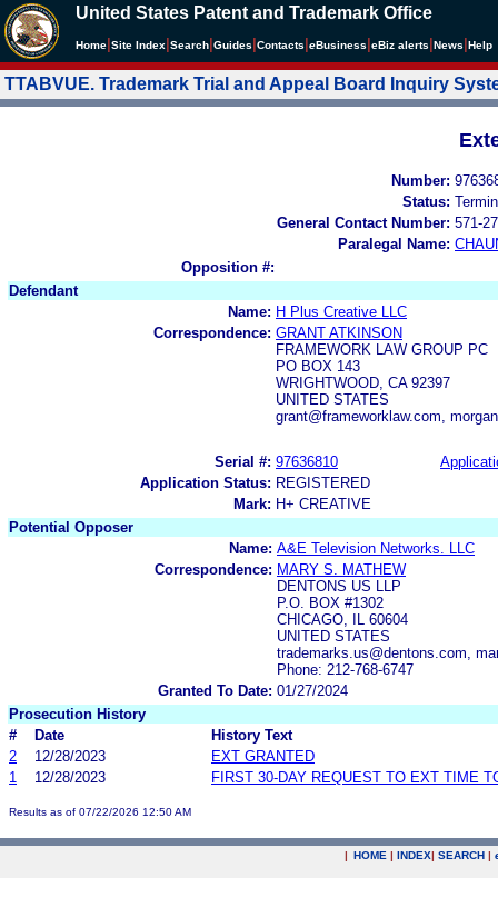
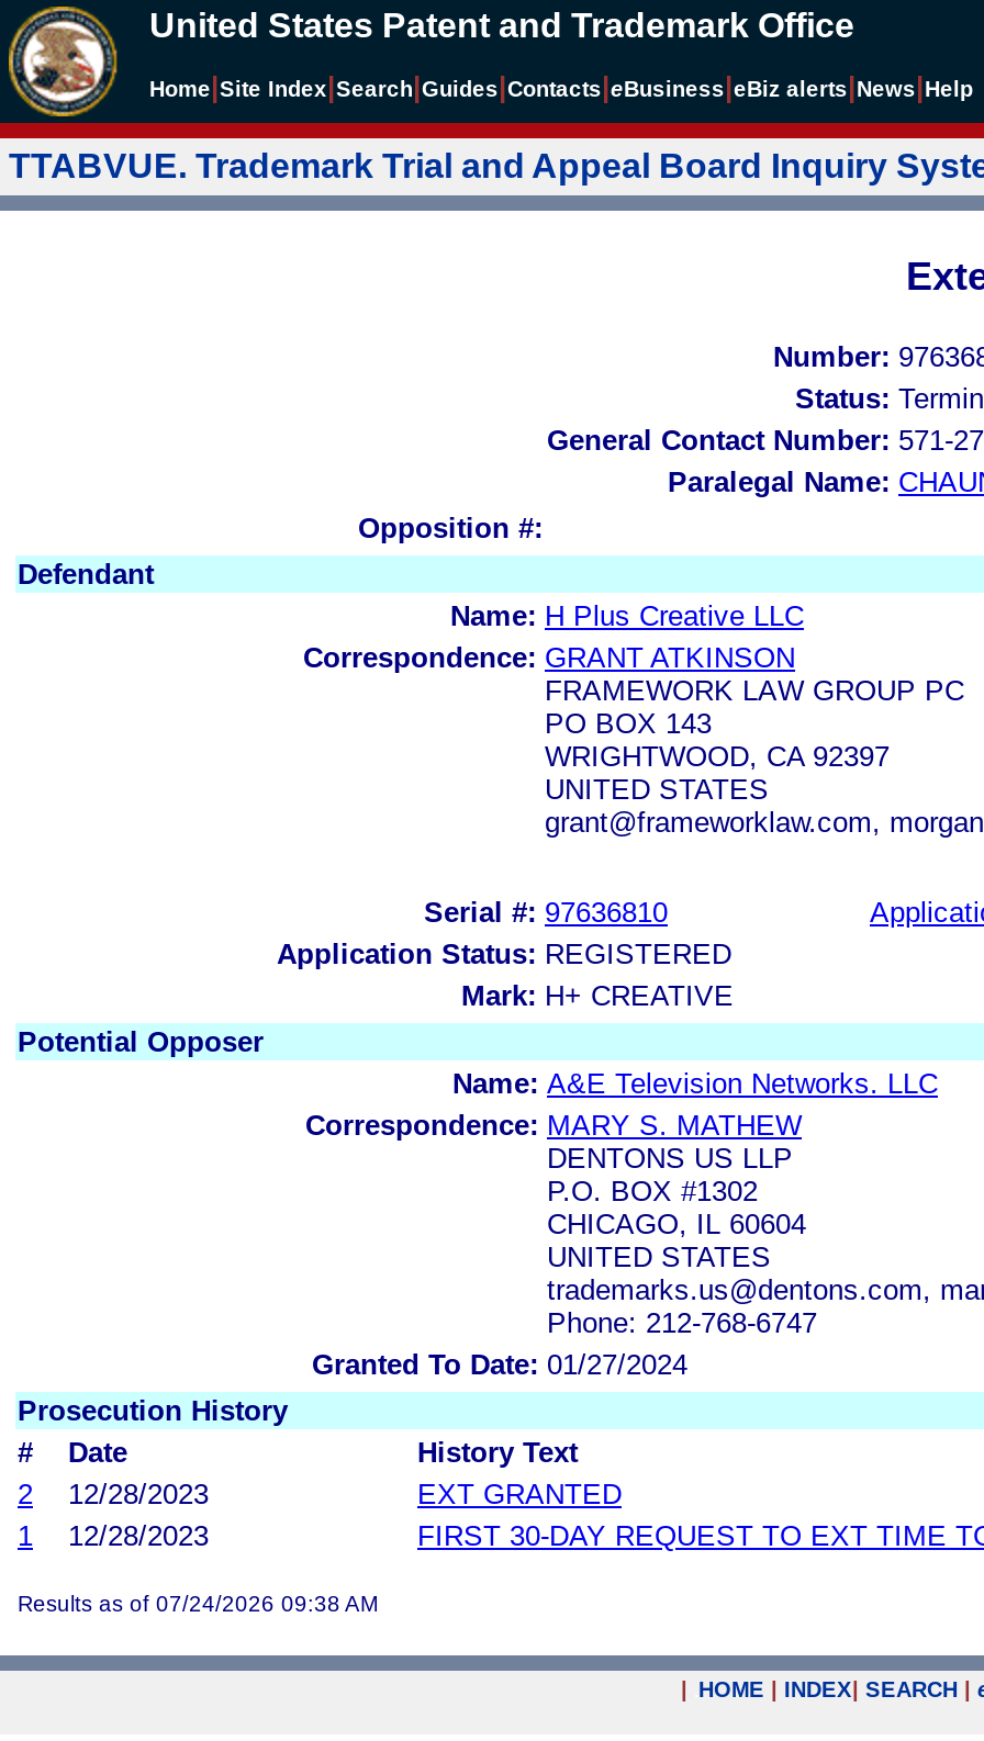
[9,806,191,818] Results as of 07/22/2026 12:50 AM -> [18,1591,378,1616] Results as of 07/24/2026 09:38 AM

